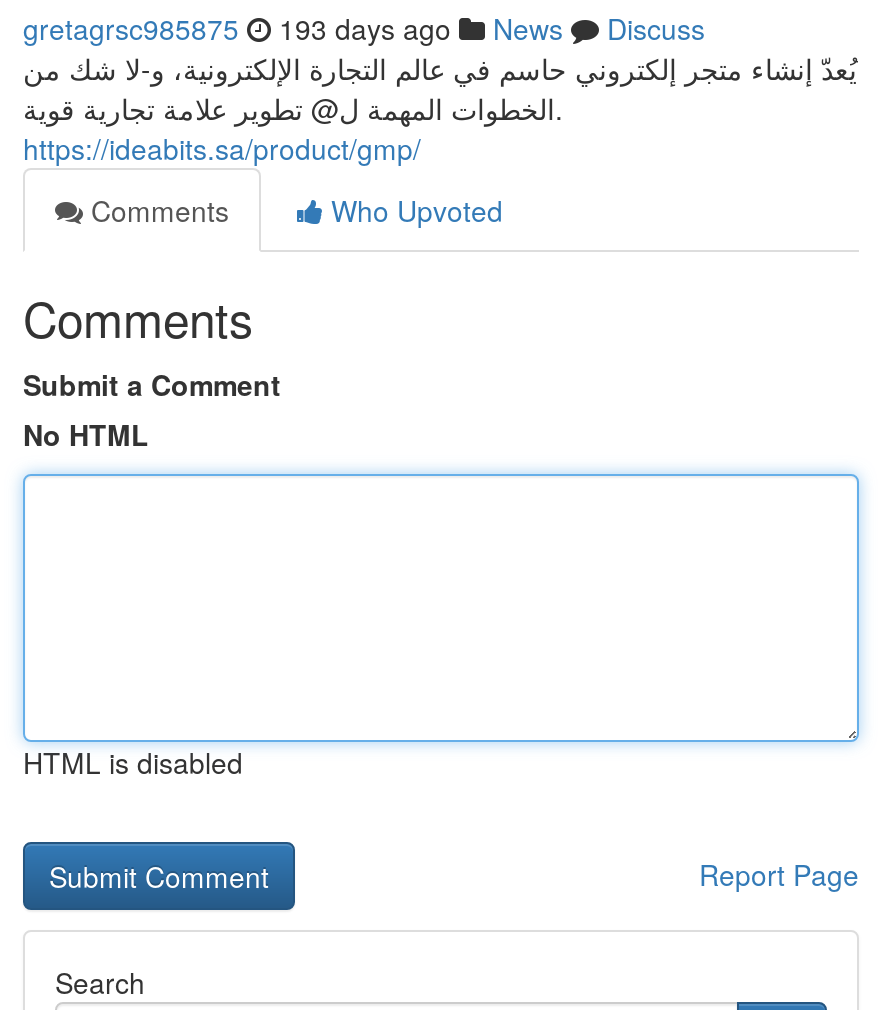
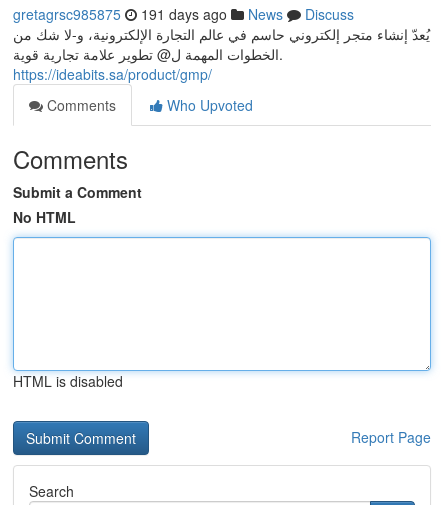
[23,8,705,48] gretagrsc985875 193 days ago News Discuss -> [13,4,354,24] gretagrsc985875 191 days ago News Discuss

